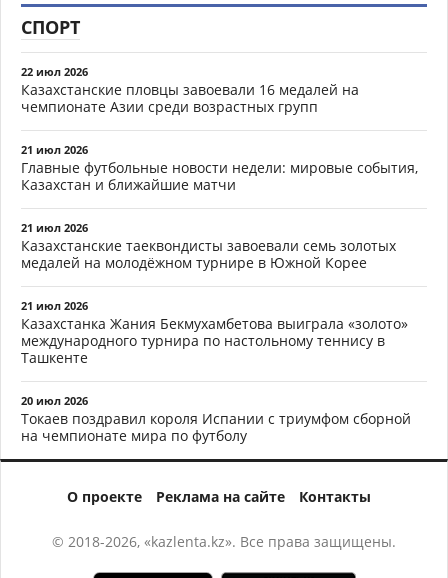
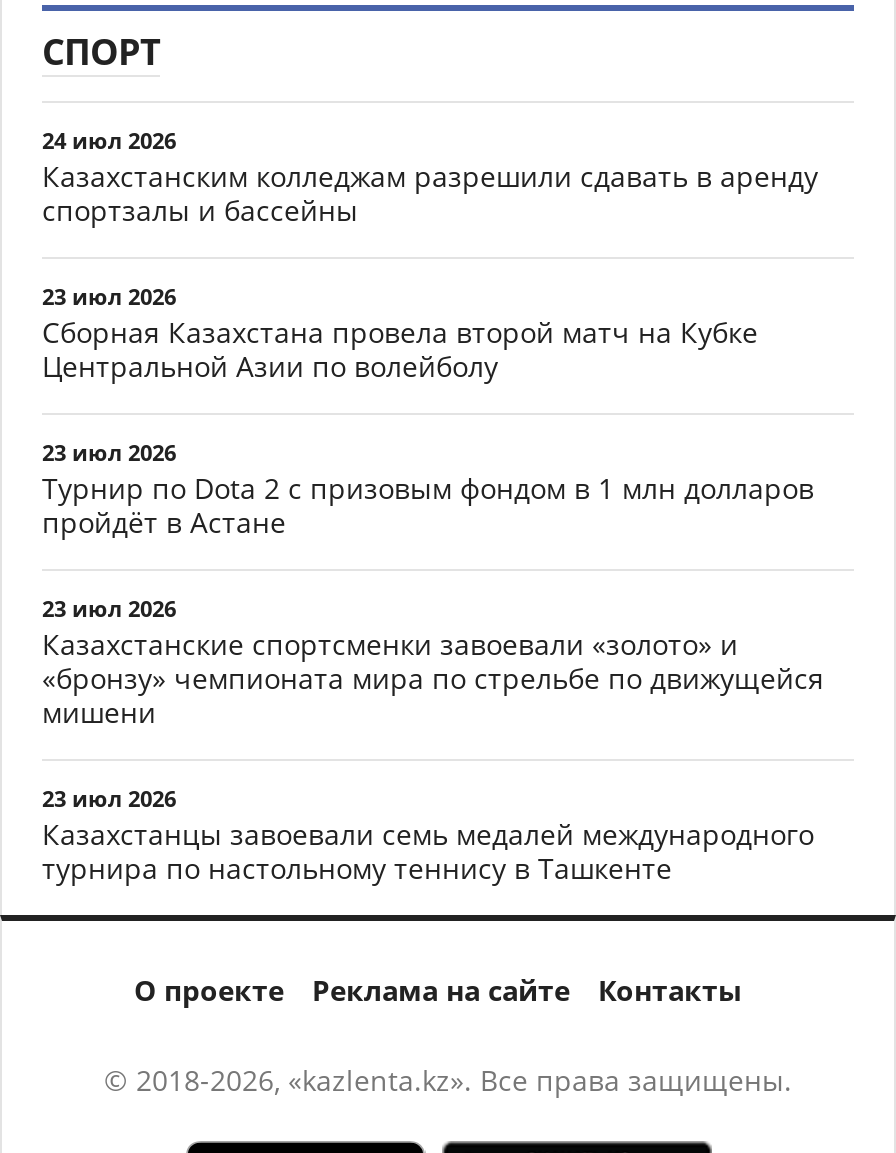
[21,63,359,115] 22 июл 2026 | Казахстанские пловцы завоевали 16 медалей на | чемпионате Азии среди возрастных групп -> [42,124,818,228] 24 июл 2026 | Казахстанским колледжам разрешили сдавать в аренду | спортзалы и бассейны
[21,141,418,193] 21 июл 2026 | Главные футбольные новости недели: мировые события, | Казахстан и ближайшие матчи -> [42,280,758,384] 23 июл 2026 | Сборная Казахстана провела второй матч на Кубке | Центральной Азии по волейболу
[21,219,396,271] 21 июл 2026 | Казахстанские таеквондисты завоевали семь золотых | медалей на молодёжном турнире в Южной Корее -> [42,436,814,540] 23 июл 2026 | Турнир по Dota 2 с призовым фондом в 1 млн долларов | пройдёт в Астане
[21,297,408,366] 21 июл 2026 | Казахстанка Жания Бекмухамбетова выиграла «золото» | международного турнира по настольному теннису в | Ташкенте -> [42,592,824,730] 23 июл 2026 | Казахстанские спортсменки завоевали «золото» и | «бронзу» чемпионата мира по стрельбе по движущейся | мишени
[21,392,411,444] 20 июл 2026 | Токаев поздравил короля Испании с триумфом сборной | на чемпионате мира по футболу -> [42,782,814,886] 23 июл 2026 | Казахстанцы завоевали семь медалей международного | турнира по настольному теннису в Ташкенте

